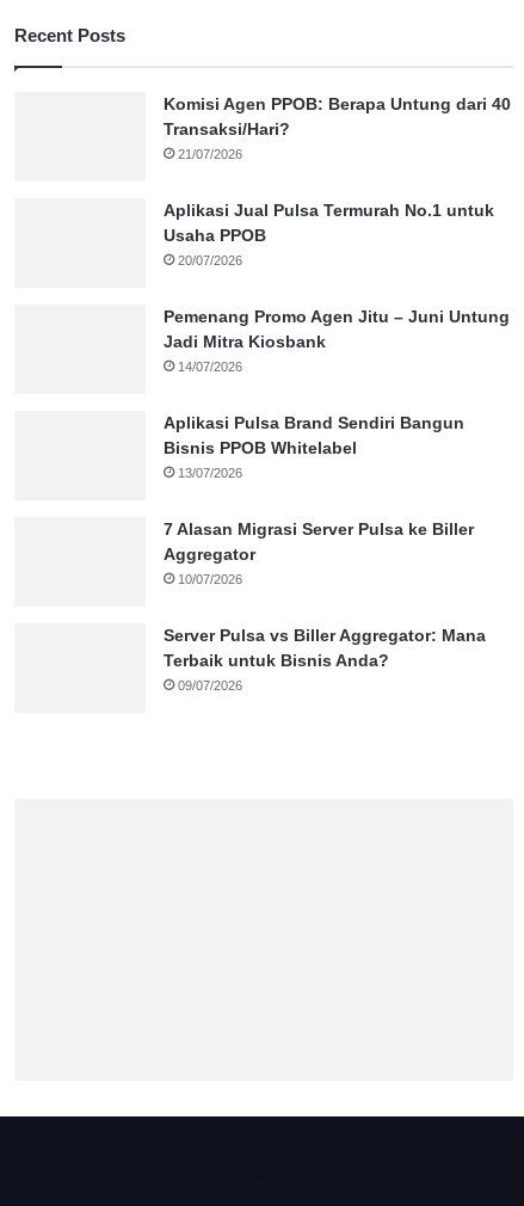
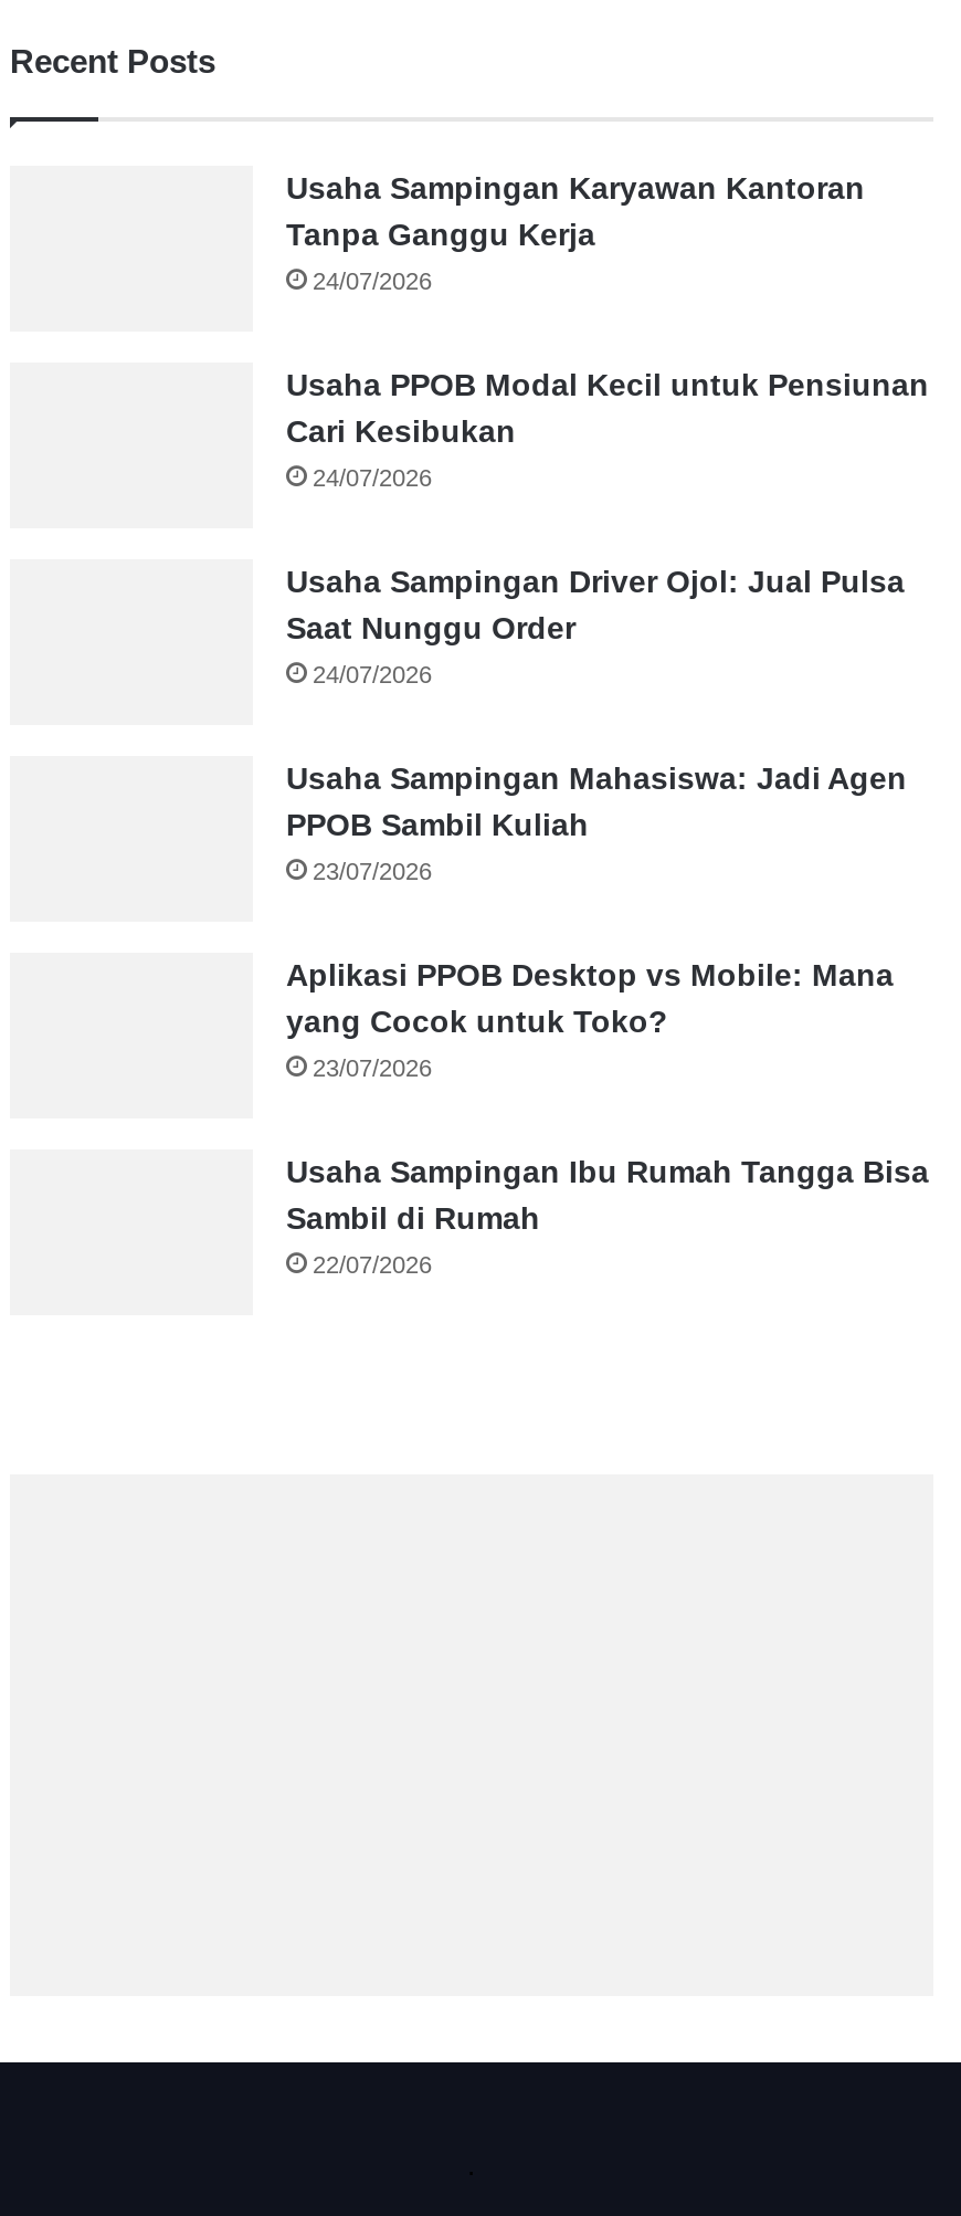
[164,94,511,161] Komisi Agen PPOB: Berapa Untung dari 40 | Transaksi/Hari? | 21/07/2026 -> [286,170,865,294] Usaha Sampingan Karyawan Kantoran | Tanpa Ganggu Kerja | 24/07/2026
[164,200,494,267] Aplikasi Jual Pulsa Termurah No.1 untuk | Usaha PPOB | 20/07/2026 -> [286,366,929,490] Usaha PPOB Modal Kecil untuk Pensiunan | Cari Kesibukan | 24/07/2026
[164,307,510,374] Pemenang Promo Agen Jitu – Juni Untung | Jadi Mitra Kiosbank | 14/07/2026 -> [286,563,905,687] Usaha Sampingan Driver Ojol: Jual Pulsa | Saat Nunggu Order | 24/07/2026
[164,413,464,480] Aplikasi Pulsa Brand Sendiri Bangun | Bisnis PPOB Whitelabel | 13/07/2026 -> [286,760,907,884] Usaha Sampingan Mahasiswa: Jadi Agen | PPOB Sambil Kuliah | 23/07/2026
[164,519,474,586] 7 Alasan Migrasi Server Pulsa ke Biller | Aggregator | 10/07/2026 -> [286,957,894,1080] Aplikasi PPOB Desktop vs Mobile: Mana | yang Cocok untuk Toko? | 23/07/2026
[164,625,486,692] Server Pulsa vs Biller Aggregator: Mana | Terbaik untuk Bisnis Anda? | 09/07/2026 -> [286,1153,929,1277] Usaha Sampingan Ibu Rumah Tangga Bisa | Sambil di Rumah | 22/07/2026

